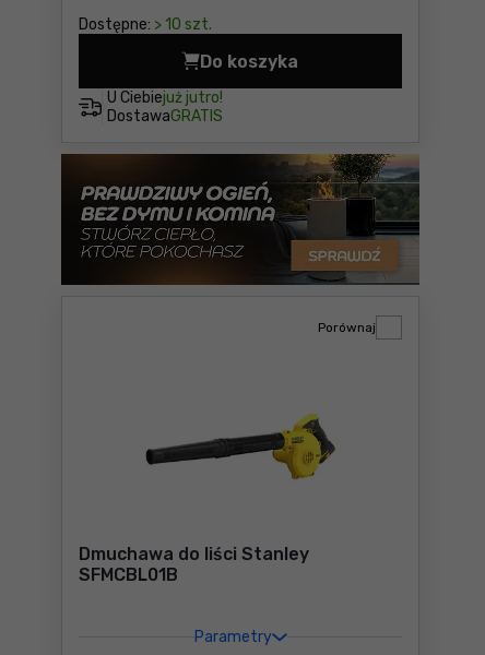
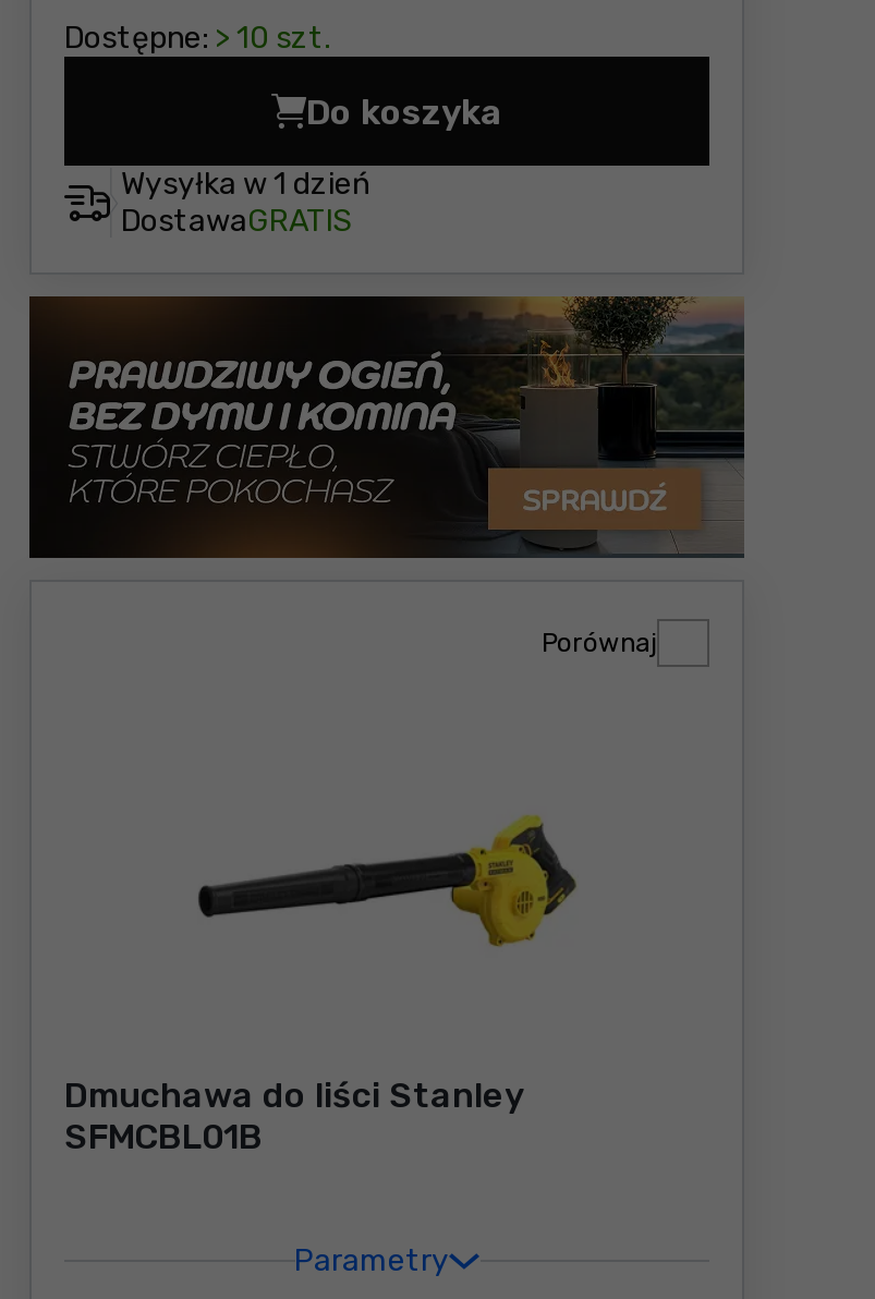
[107,88,223,107] U Ciebiejuż jutro! -> [121,166,369,203] Wysyłka w1 dzień

